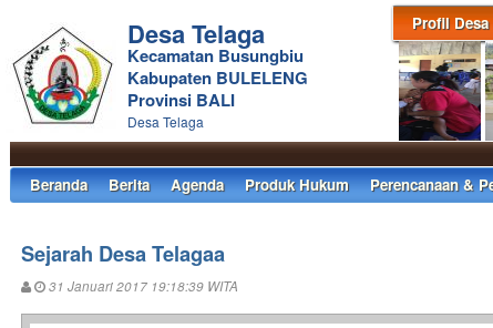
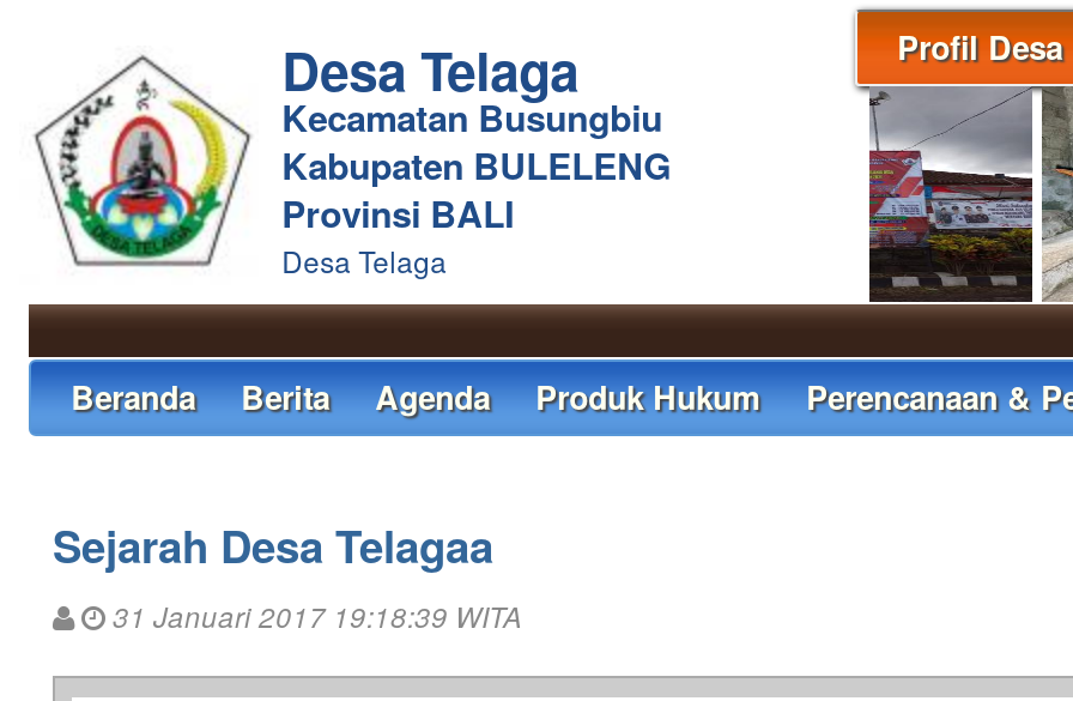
[399,40,490,142] [image] -> [869,84,1066,304] [image]

